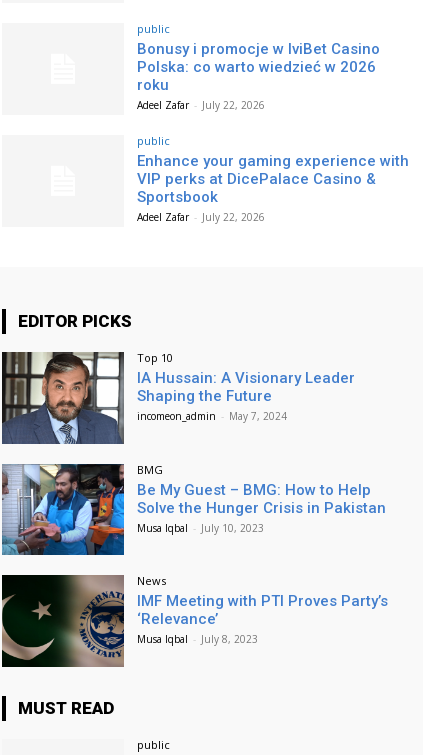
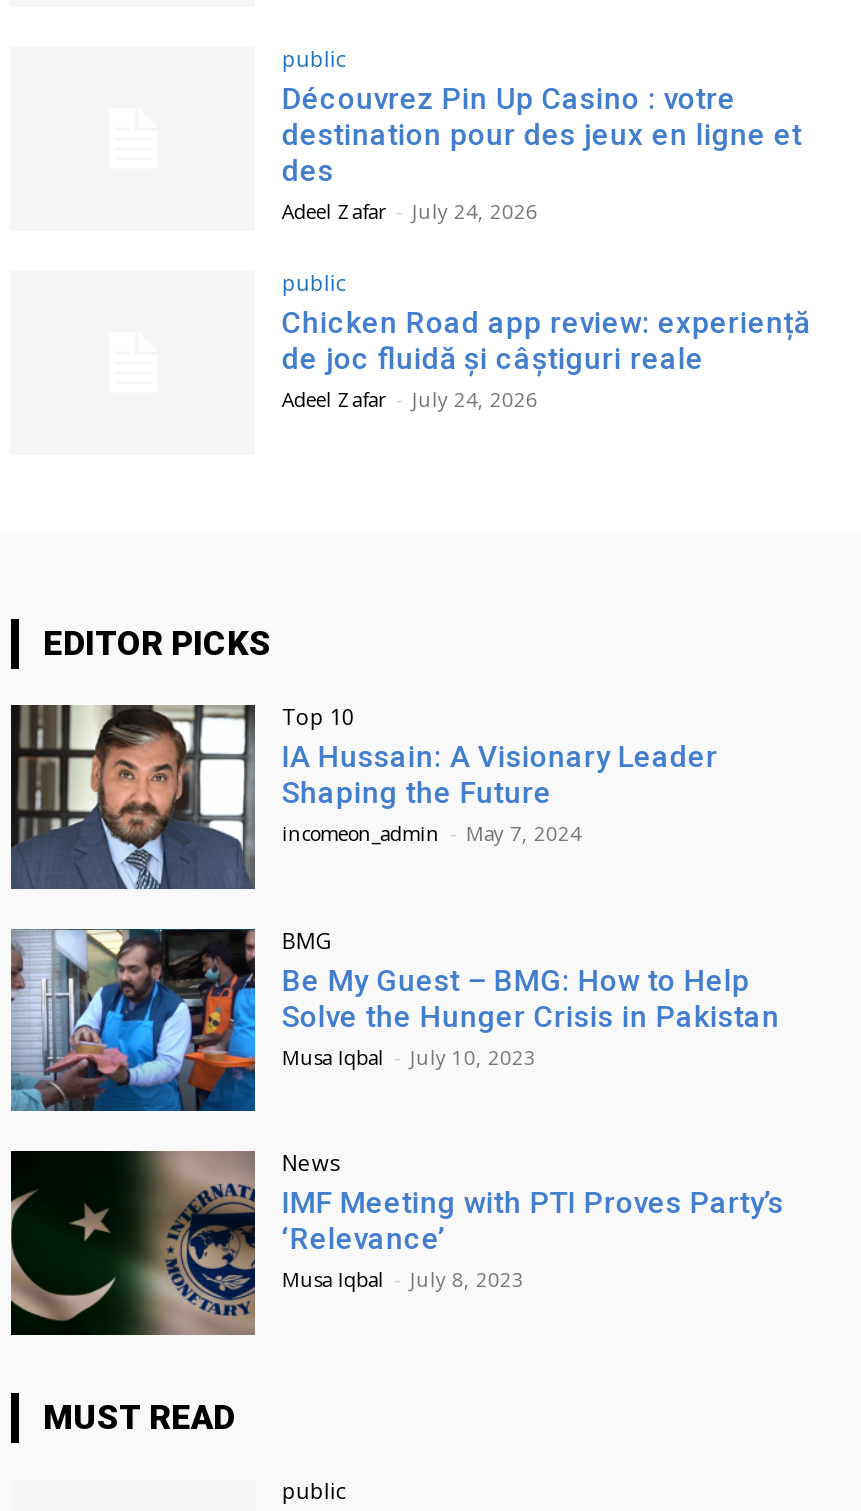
[137,40,380,112] Bonusy i promocje w IviBet Casino | Polska: co warto wiedzieć w 2026 | roku | Adeel Zafar - July 22, 2026 -> [282,82,802,226] Découvrez Pin Up Casino : votre | destination pour des jeux en ligne et | des | Adeel Zafar - July 24, 2026
[137,152,409,224] Enhance your gaming experience with | VIP perks at DicePalace Casino & | Sportsbook | Adeel Zafar - July 22, 2026 -> [282,305,810,413] Chicken Road app review: experiență | de joc fluidă și câștiguri reale | Adeel Zafar - July 24, 2026

